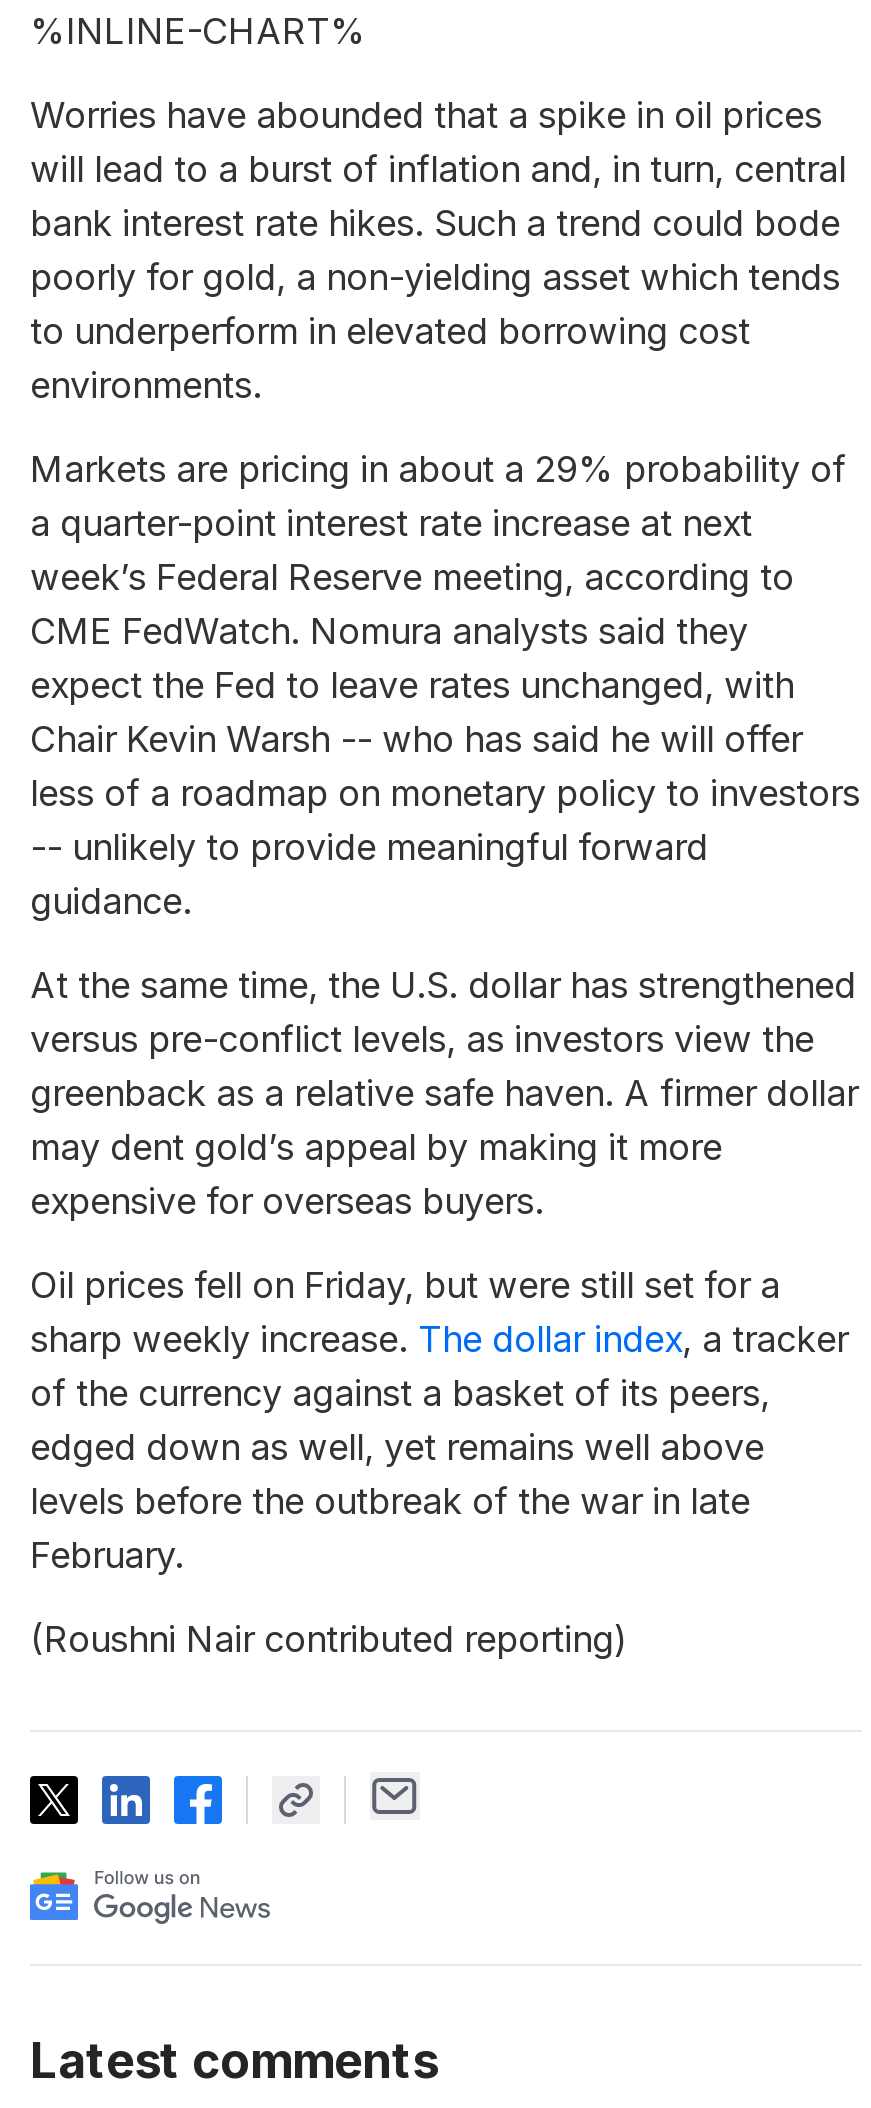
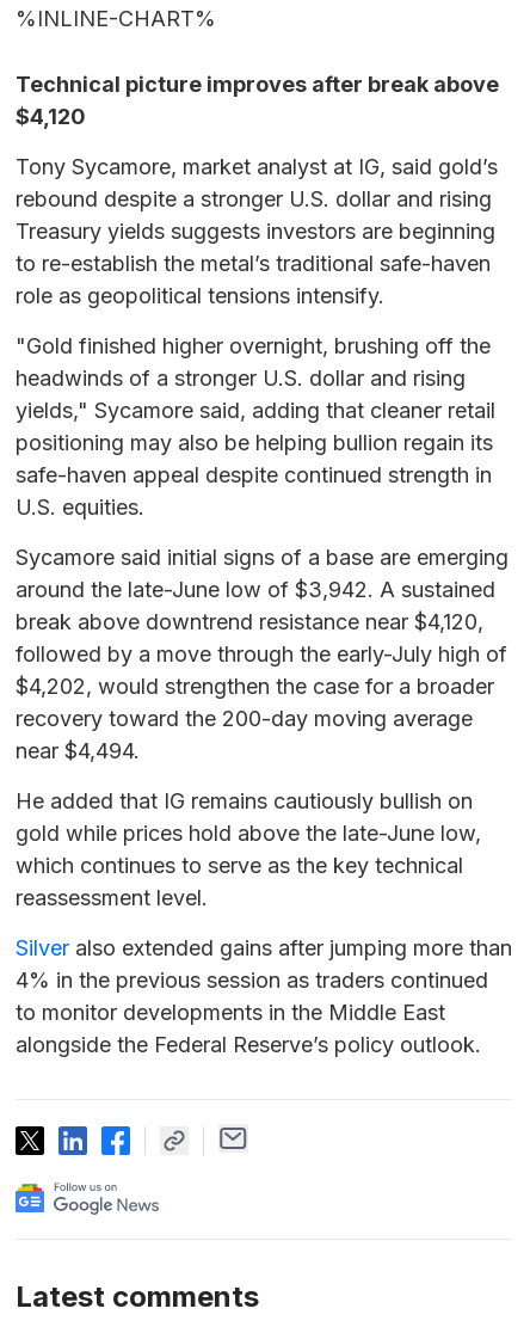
[30,94,860,1660] Worries have abounded that a spike in oil prices | will lead to a burst of inflation and, in turn, central | bank interest rate hikes. Such a trend could bode | poorly for gold, a non-yielding asset which tends | to underperform in elevated borrowing cost | environments. | Markets are pricing in about a 29% probability of | a quarter-point interest rate increase at next | week’s Federal Reserve meeting, according to | CME FedWatch. Nomura analysts said they | expect the Fed to leave rates unchanged, with | Chair Kevin Warsh -- who has said he will offer | less of a roadmap on monetary policy to investors | -- unlikely to provide meaningful forward | guidance. | At the same time, the U.S. dollar has strengthened | versus pre-conflict levels, as investors view the | greenback as a relative safe haven. A firmer dollar | may dent gold’s appeal by making it more | expensive for overseas buyers. | Oil prices fell on Friday, but were still set for a | sharp weekly increase. The dollar index, a tracker | of the currency against a basket of its peers, | edged down as well, yet remains well above | levels before the outbreak of the war in late | February. | (Roushni Nair contributed reporting) -> [16,71,512,1057] Technical picture improves after break above | $4,120 | Tony Sycamore, market analyst at IG, said gold’s | rebound despite a stronger U.S. dollar and rising | Treasury yields suggests investors are beginning | to re-establish the metal’s traditional safe-haven | role as geopolitical tensions intensify. | "Gold finished higher overnight, brushing off the | headwinds of a stronger U.S. dollar and rising | yields," Sycamore said, adding that cleaner retail | positioning may also be helping bullion regain its | safe-haven appeal despite continued strength in | U.S. equities. | Sycamore said initial signs of a base are emerging | around the late-June low of $3,942. A sustained | break above downtrend resistance near $4,120, | followed by a move through the early-July high of | $4,202, would strengthen the case for a broader | recovery toward the 200-day moving average | near $4,494. | He added that IG remains cautiously bullish on | gold while prices hold above the late-June low, | which continues to serve as the key technical | reassessment level. | Silver also extended gains after jumping more than | 4% in the previous session as traders continued | to monitor developments in the Middle East | alongside the Federal Reserve’s policy outlook.

